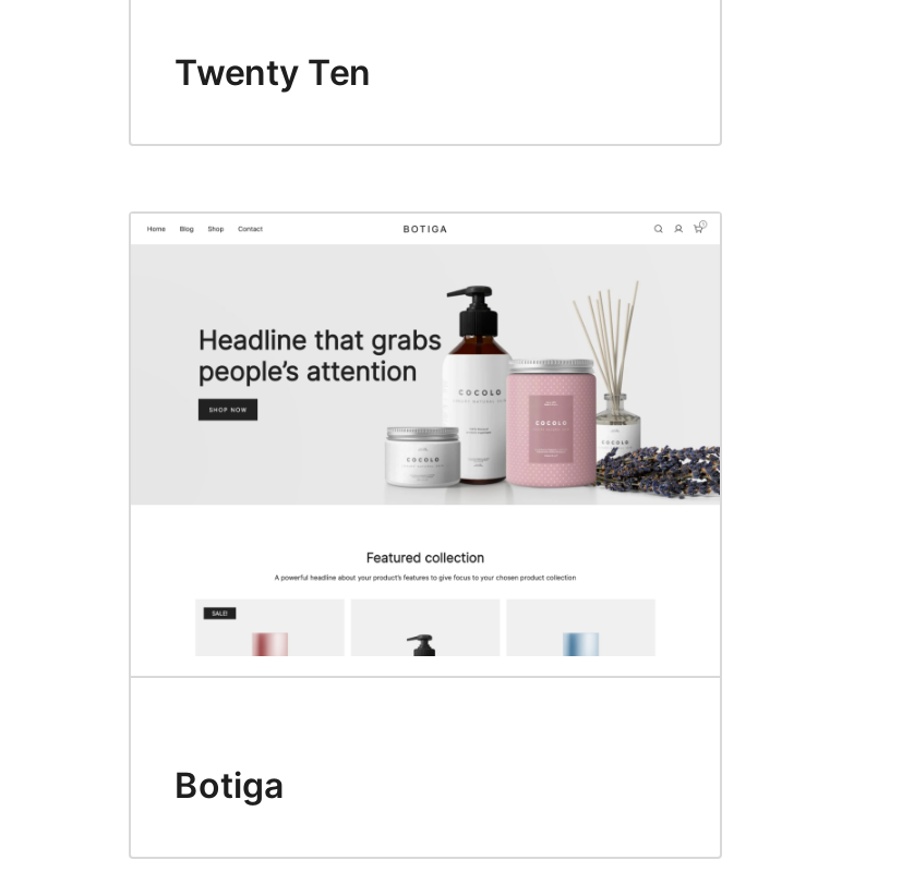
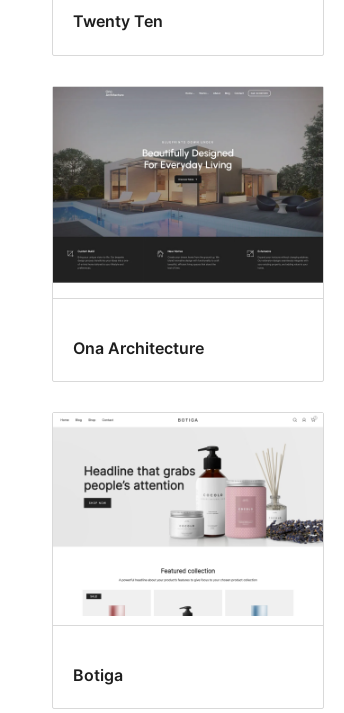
none -> [52,86,324,284] [image]
none -> [73,338,204,358] Ona Architecture

